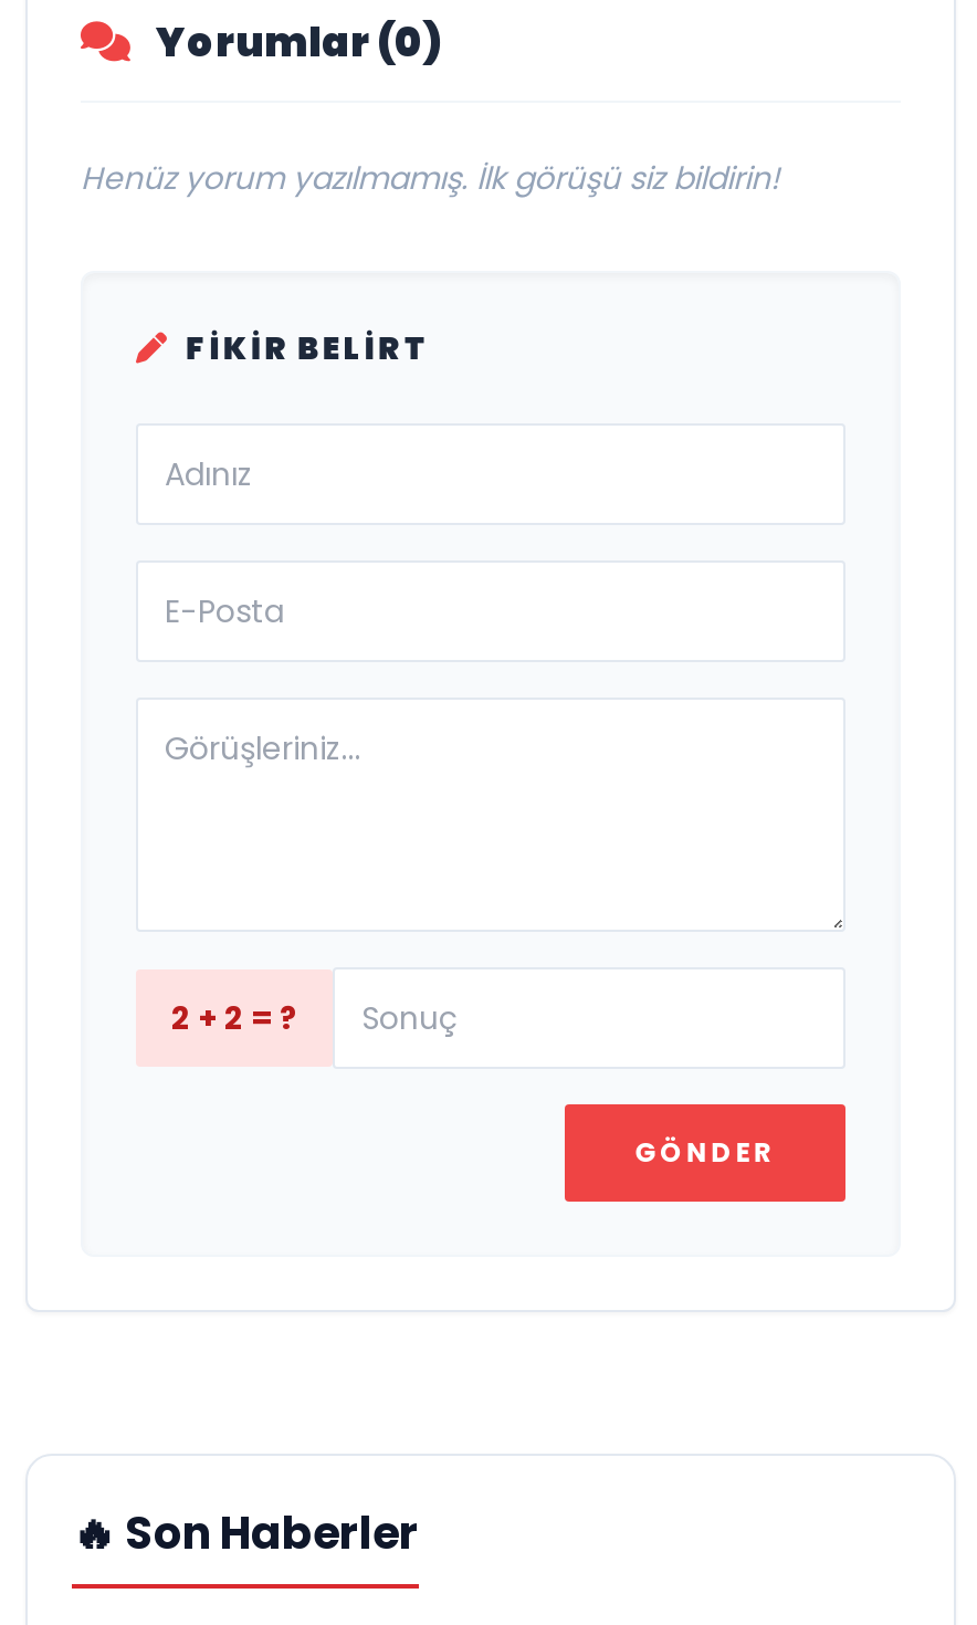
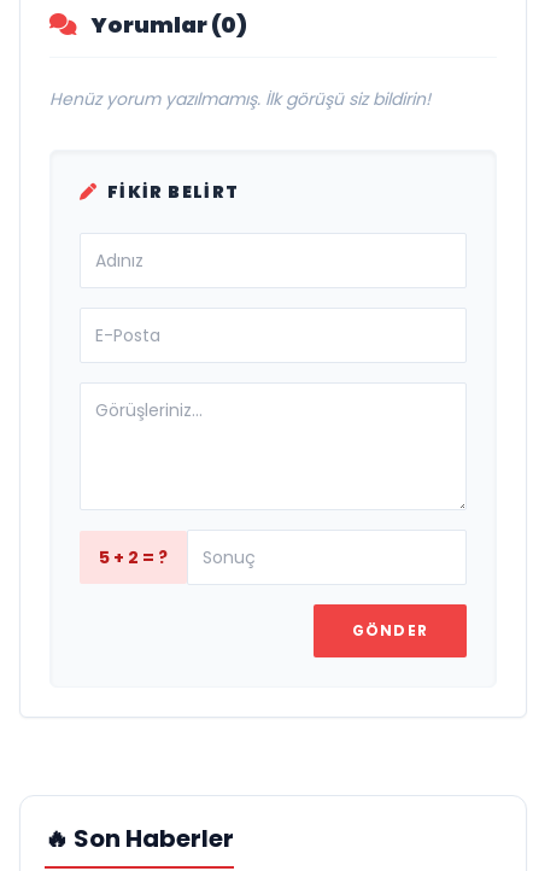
[171,995,297,1039] 2 + 2 = ? -> [99,545,168,569] 5 + 2 = ?

